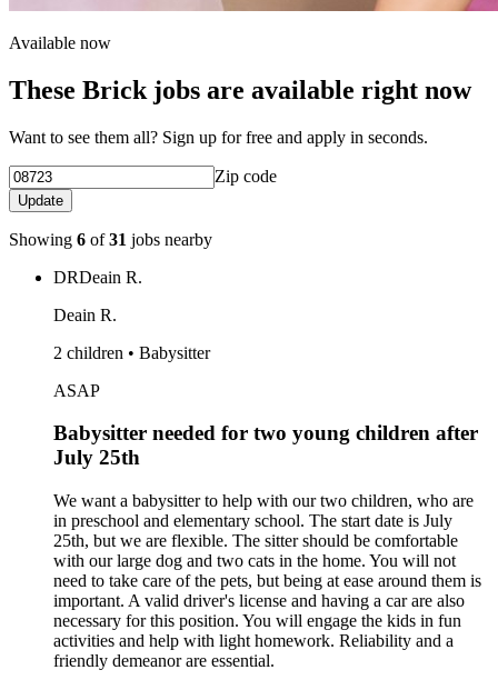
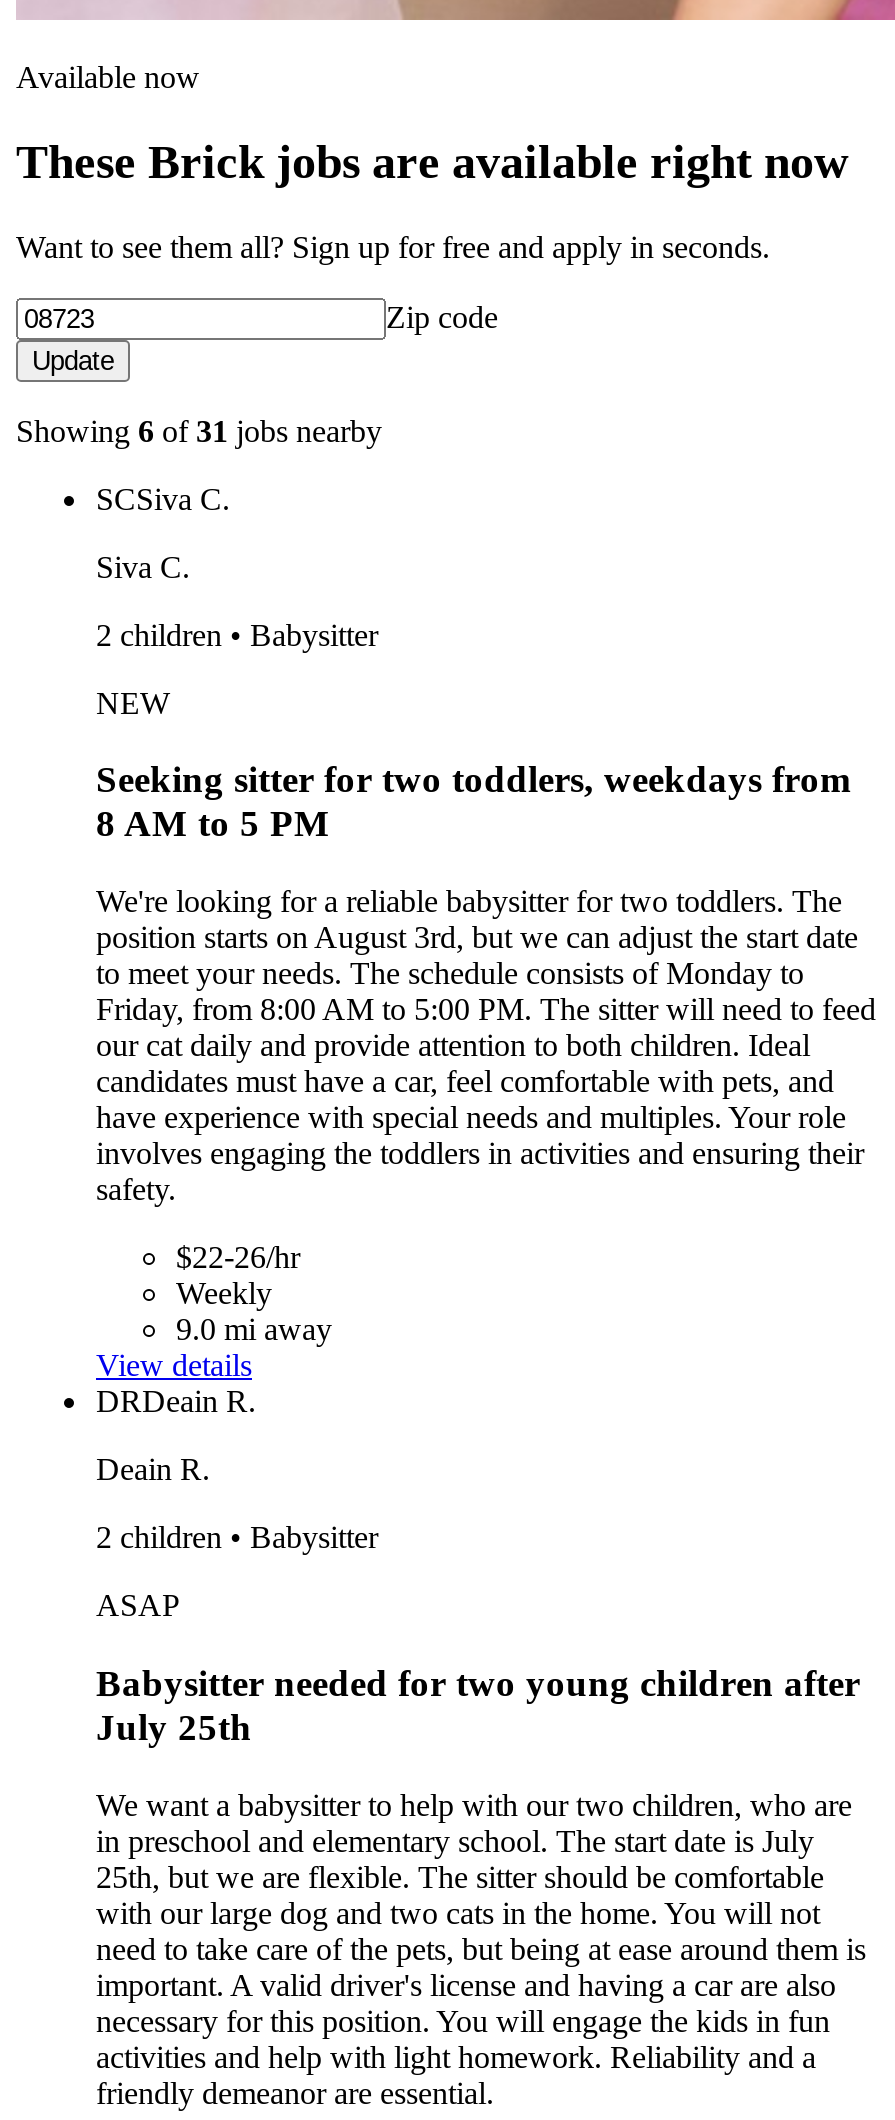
none -> [96,481,876,1382] SCSiva C. | Siva C. | 2 children • Babysitter | NEW | Seeking sitter for two toddlers, weekdays from | 8 AM to 5 PM | We're looking for a reliable babysitter for two toddlers. The | position starts on August 3rd, but we can adjust the start date | to meet your needs. The schedule consists of Monday to | Friday, from 8:00 AM to 5:00 PM. The sitter will need to feed | our cat daily and provide attention to both children. Ideal | candidates must have a car, feel comfortable with pets, and | have experience with special needs and multiples. Your role | involves engaging the toddlers in activities and ensuring their | safety. | $22-26/hr | Weekly | 9.0 mi away | View details

